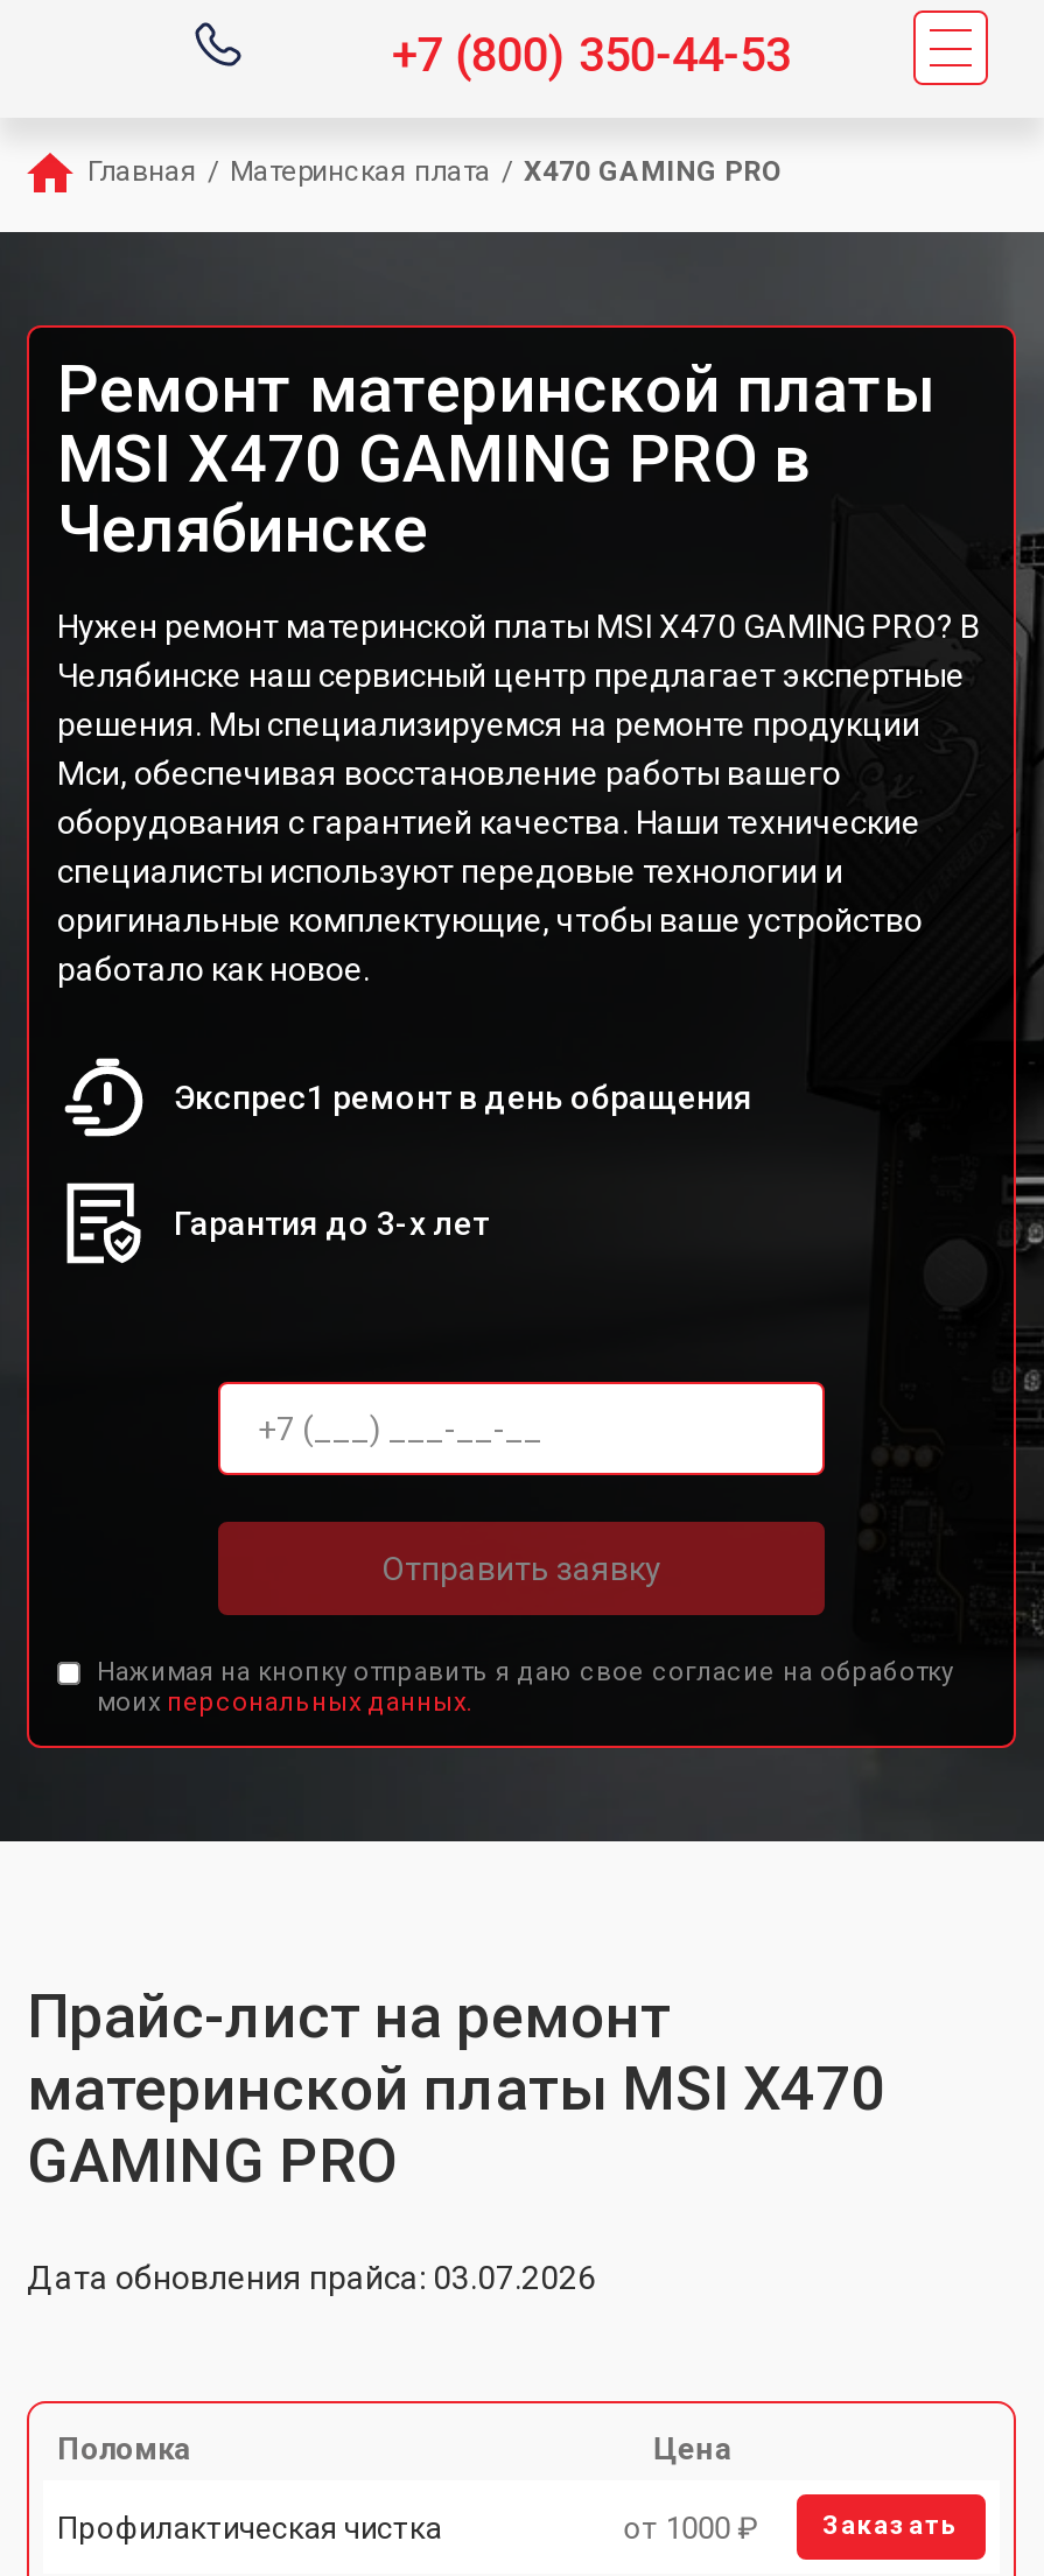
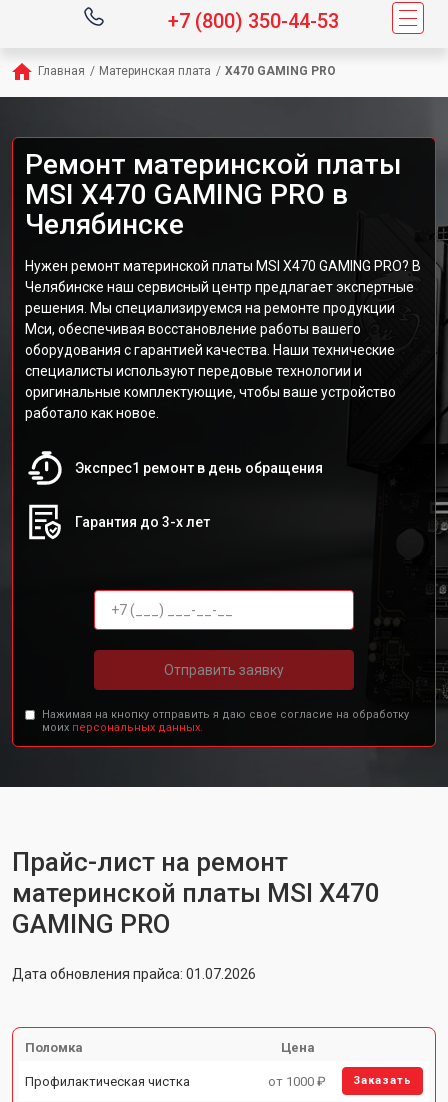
[27,2259,596,2296] Дата обновления прайса: 03.07.2026 -> [12,966,256,982] Дата обновления прайса: 01.07.2026

